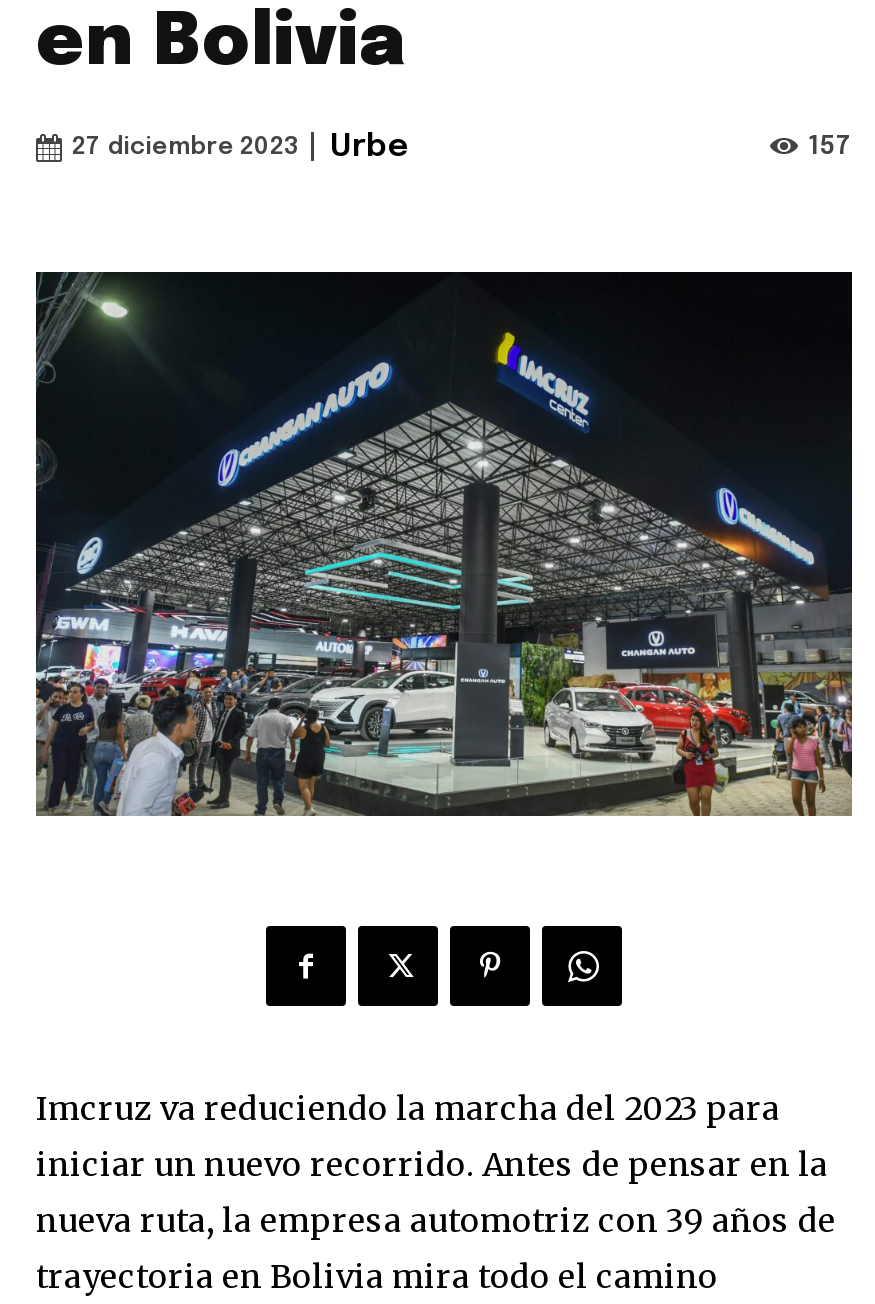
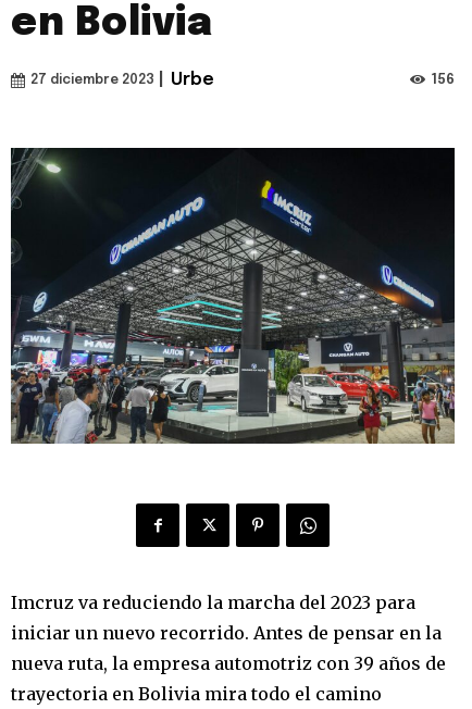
[808,134,852,160] 157 -> [431,73,455,87] 156

